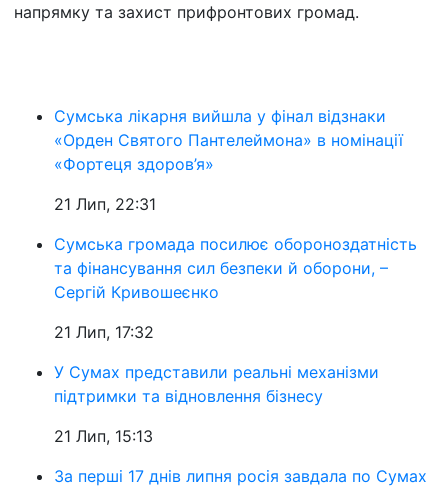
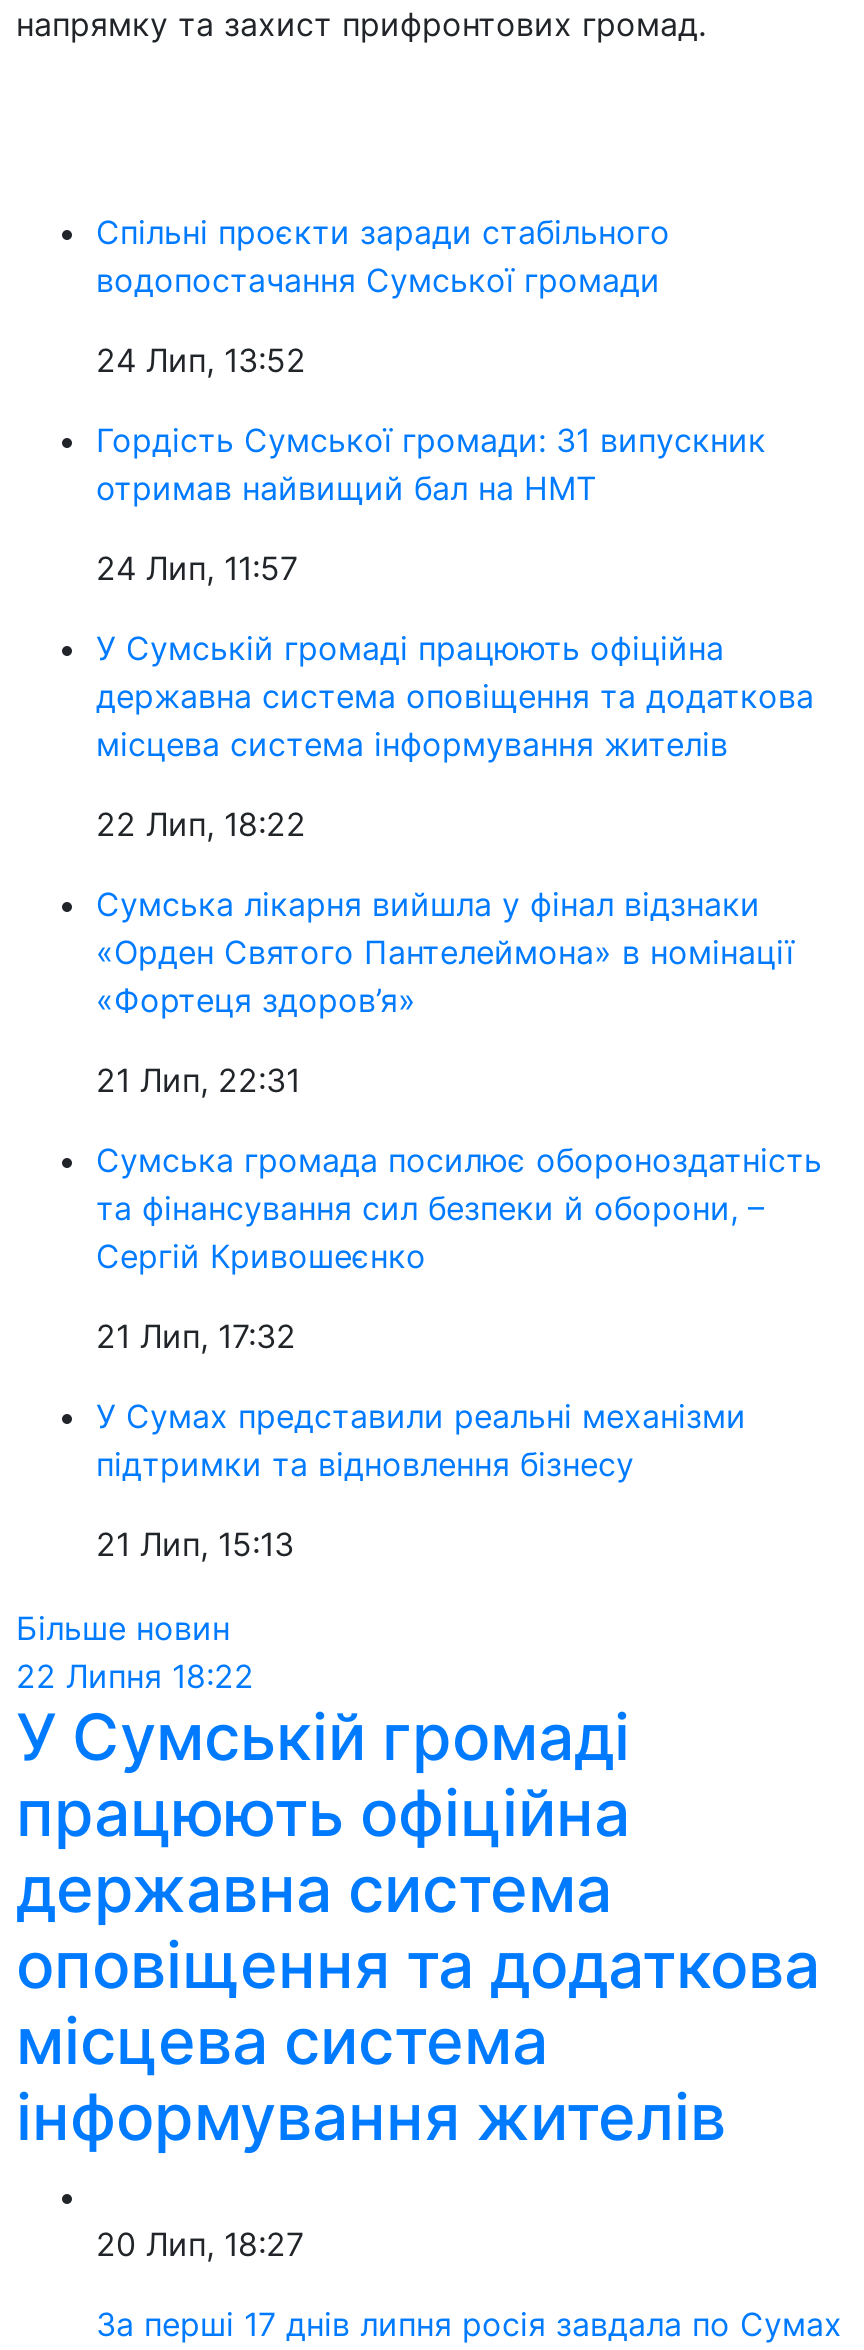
none -> [96,213,814,845] Спільні проєкти заради стабільного | водопостачання Сумської громади | 24 Лип, 13:52 | Гордість Сумської громади: 31 випускник | отримав найвищий бал на НМТ | 24 Лип, 11:57 | У Сумській громаді працюють офіційна | державна система оповіщення та додаткова | місцева система інформування жителів | 22 Лип, 18:22
none -> [16,1609,820,2265] Більше новин | 22 Липня 18:22 | У Сумській громаді | працюють офіційна | державна система | оповіщення та додаткова | місцева система | інформування жителів | 20 Лип, 18:27

